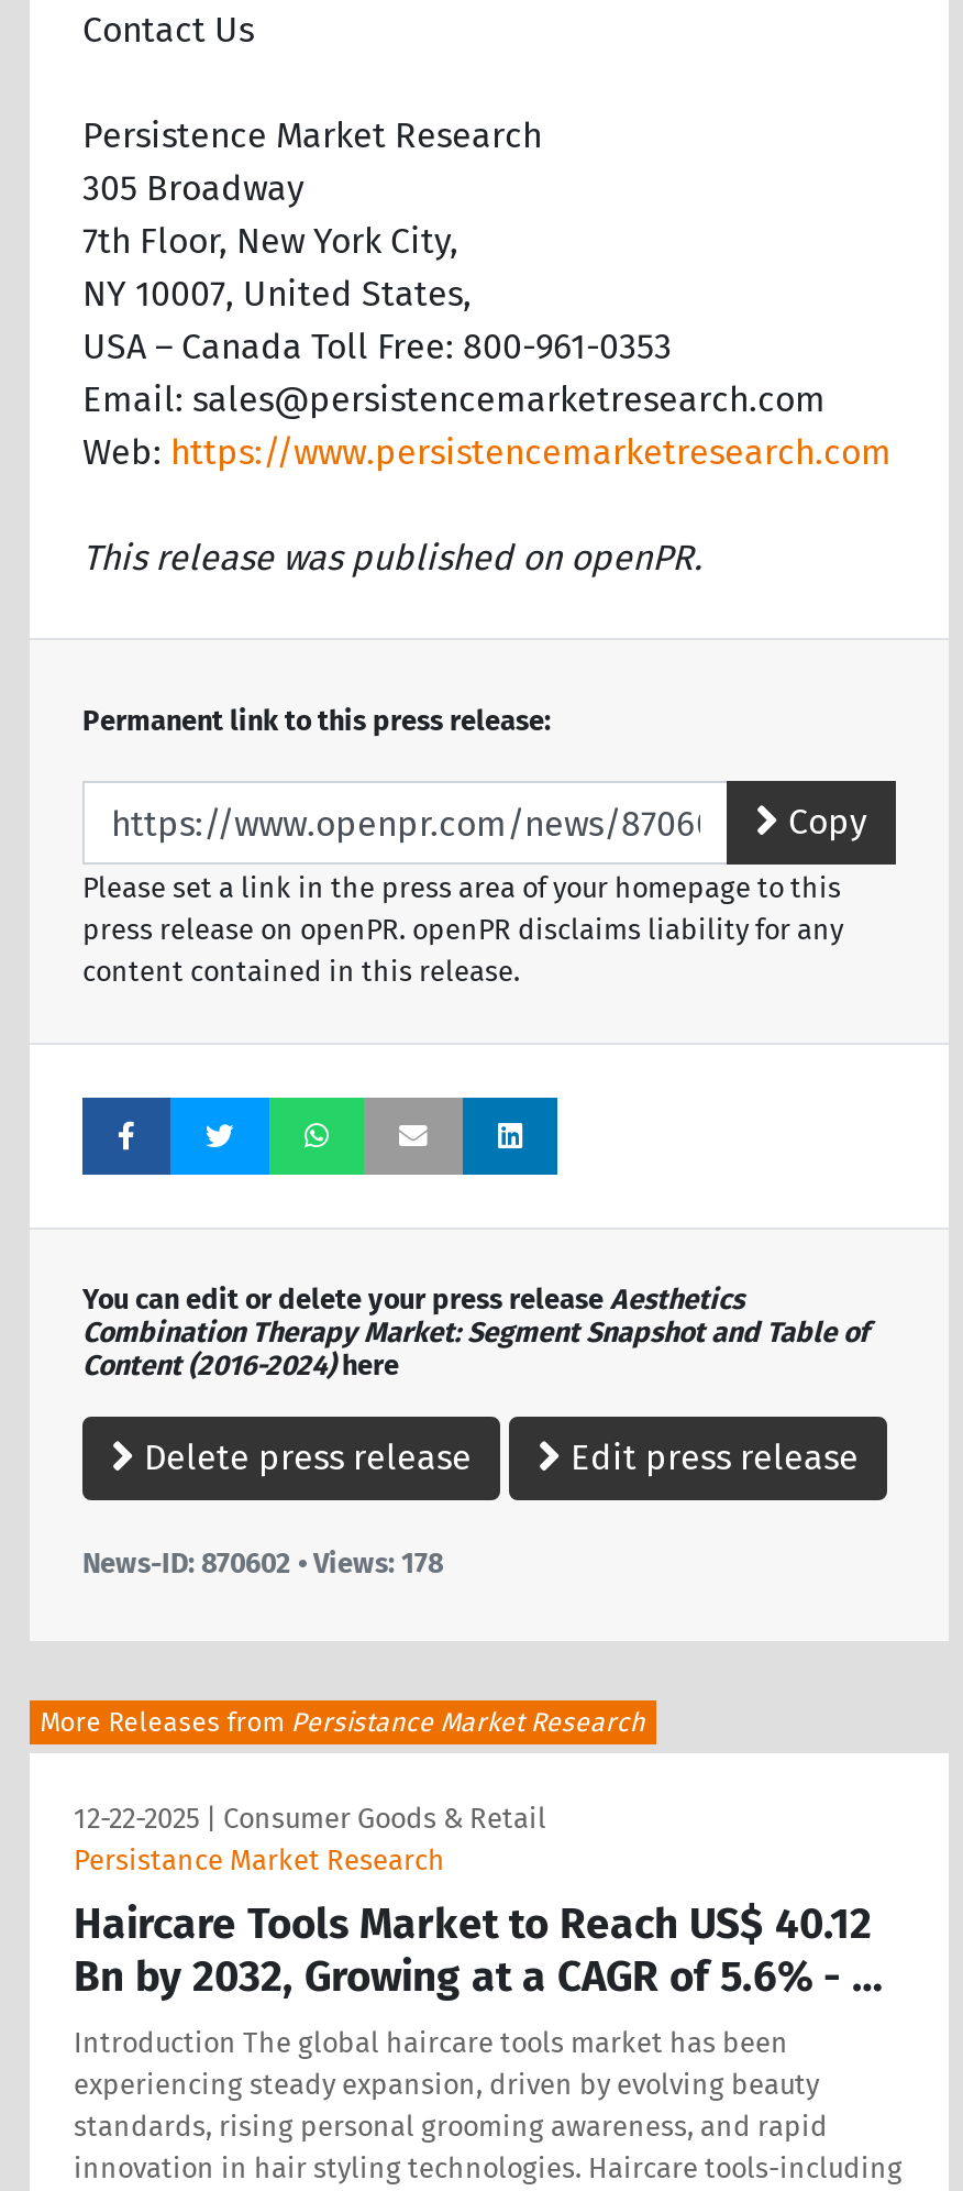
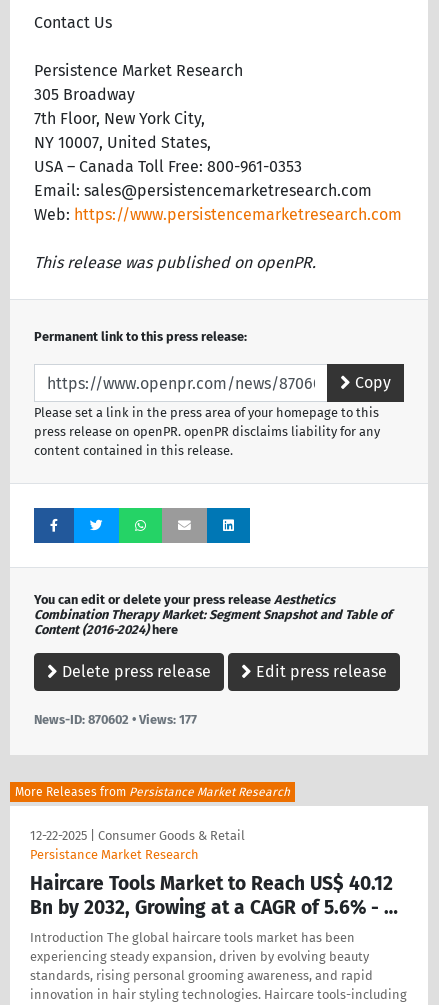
[82,1547,443,1580] News-ID: 870602 • Views: 178 -> [34,712,197,727] News-ID: 870602 • Views: 177

